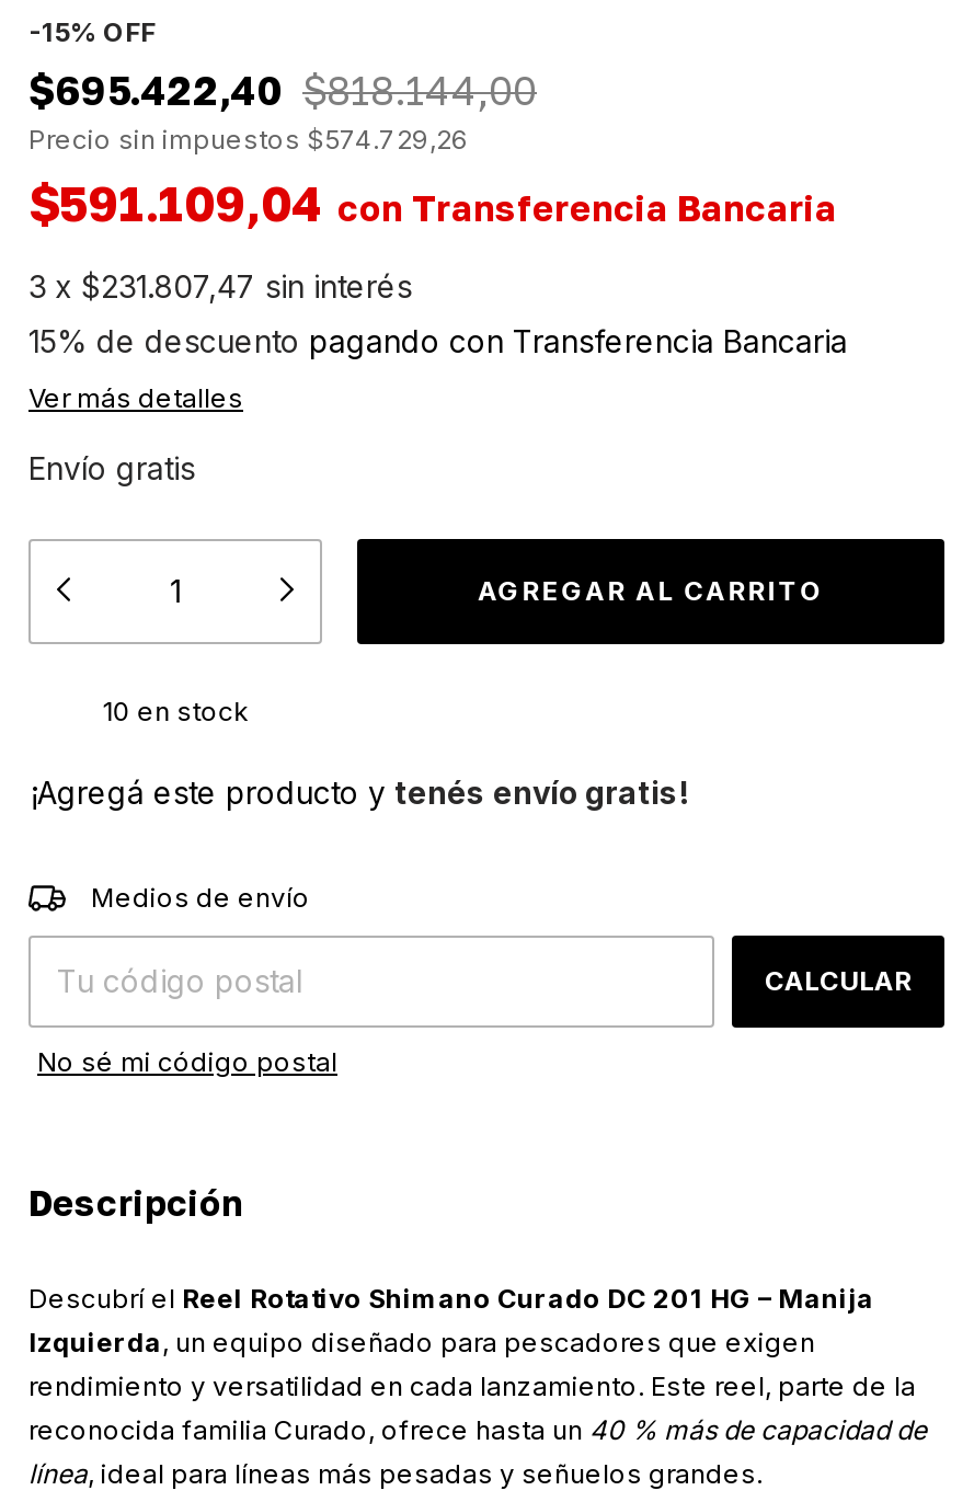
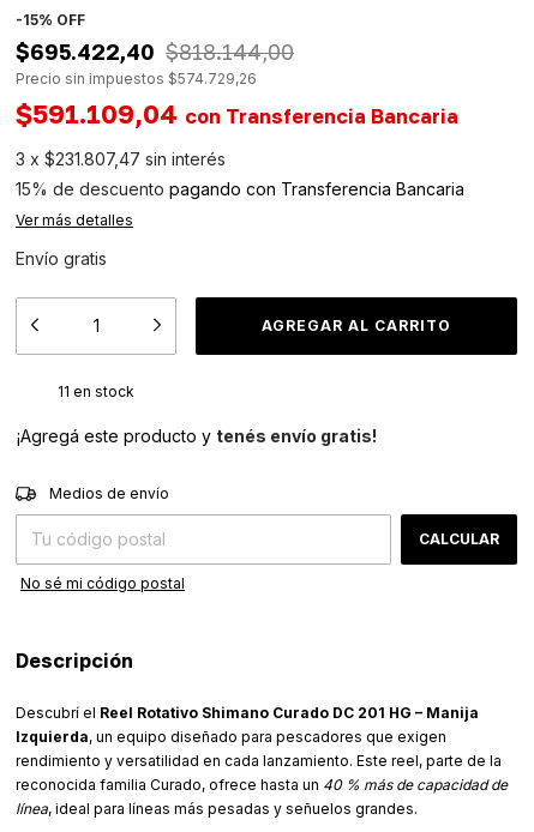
[102,695,249,727] 10 en stock -> [58,382,135,400] 11 en stock

